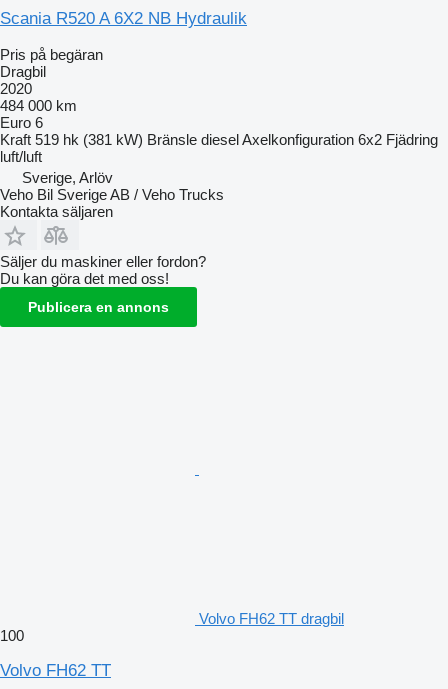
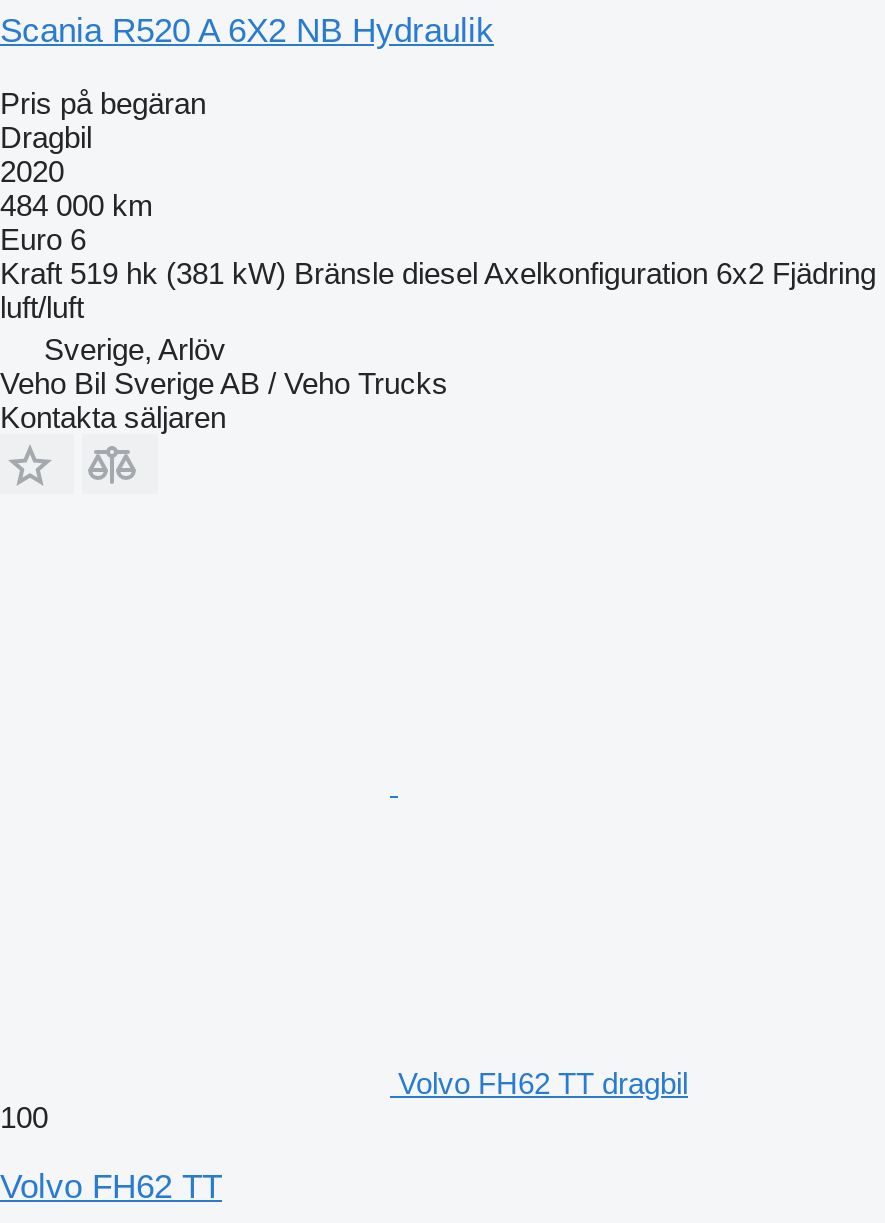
[0,253,206,315] Säljer du maskiner eller fordon? | Du kan göra det med oss! | Publicera en annons -> none

